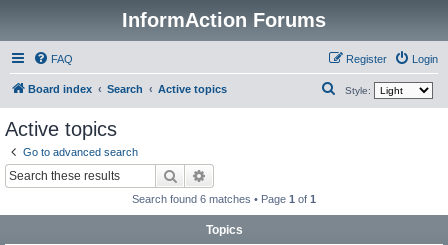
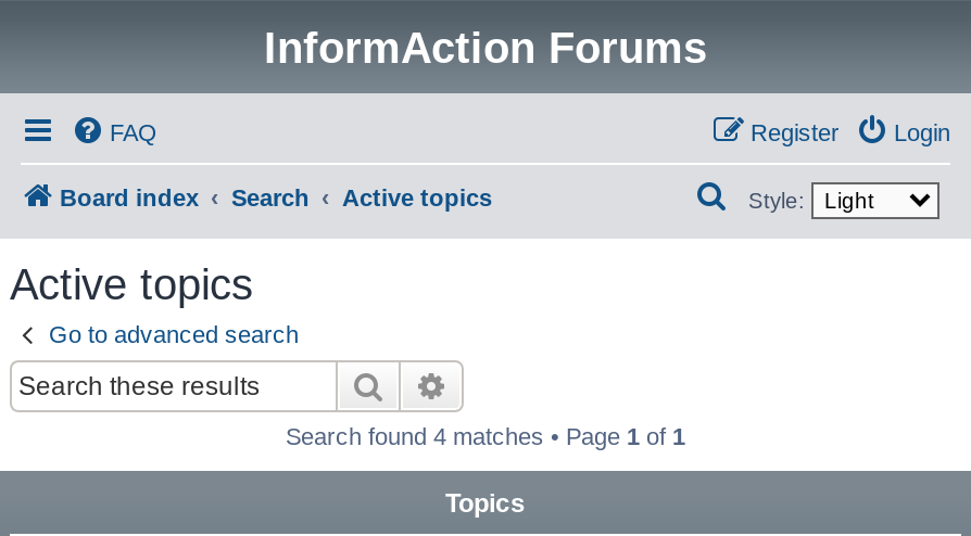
[132,193,316,205] Search found 6 matches • Page 1 of 1 -> [286,423,685,449] Search found 4 matches • Page 1 of 1

